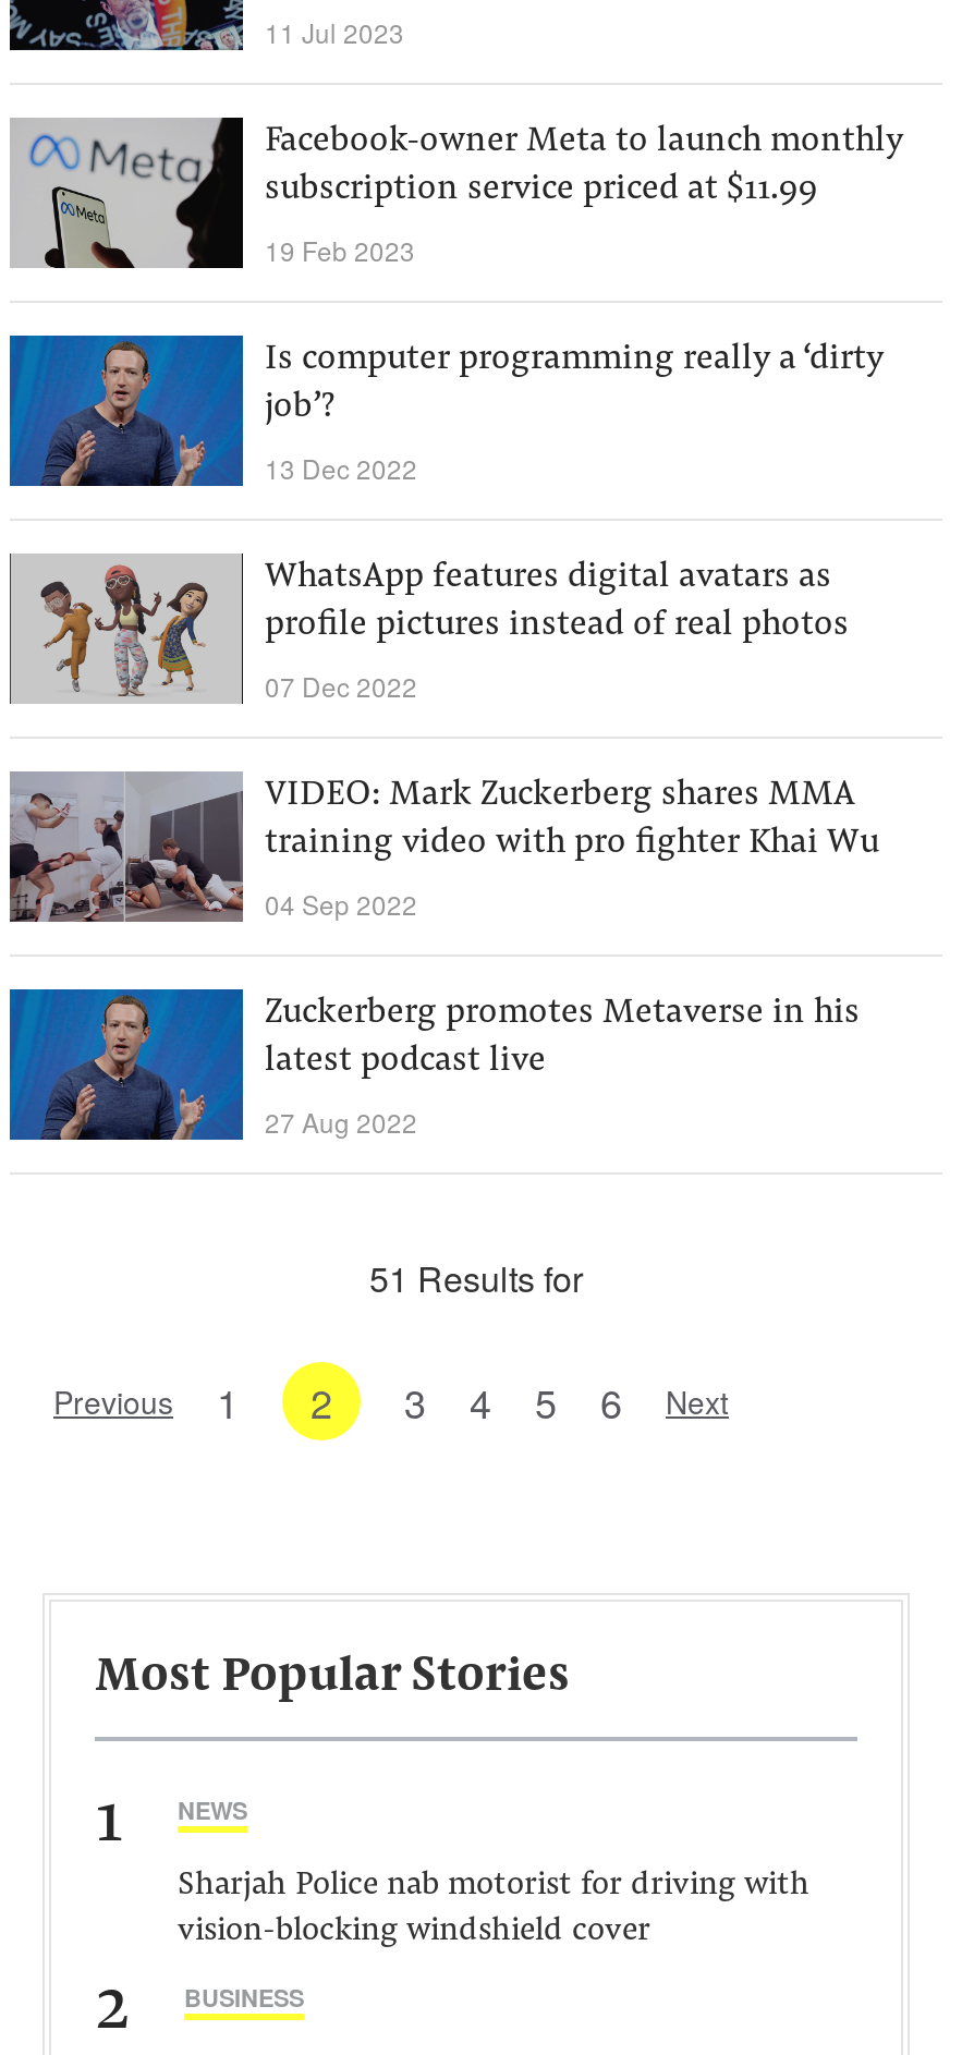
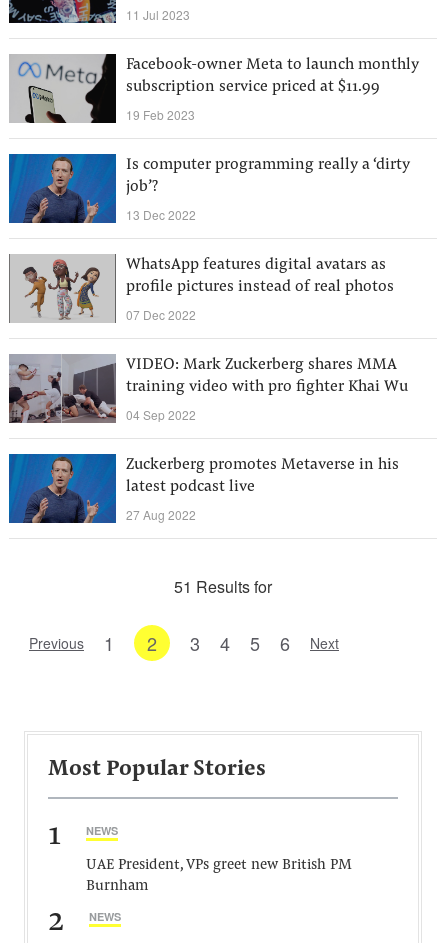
[178,1870,809,1948] Sharjah Police nab motorist for driving with | vision-blocking windshield cover -> [86,858,352,894] UAE President, VPs greet new British PM | Burnham
[184,1981,304,2014] BUSINESS -> [89,909,121,924] NEWS

